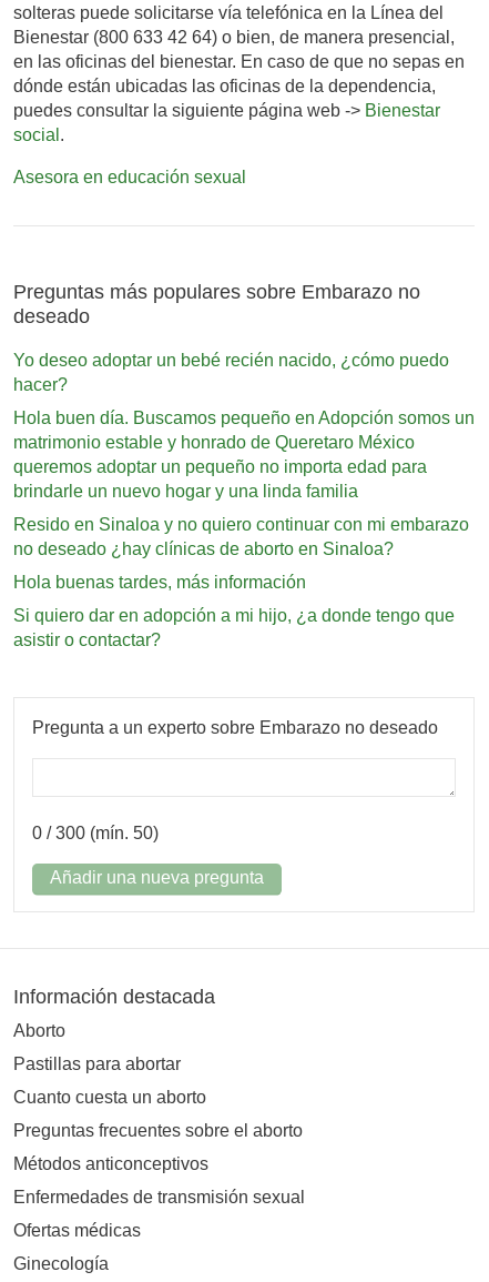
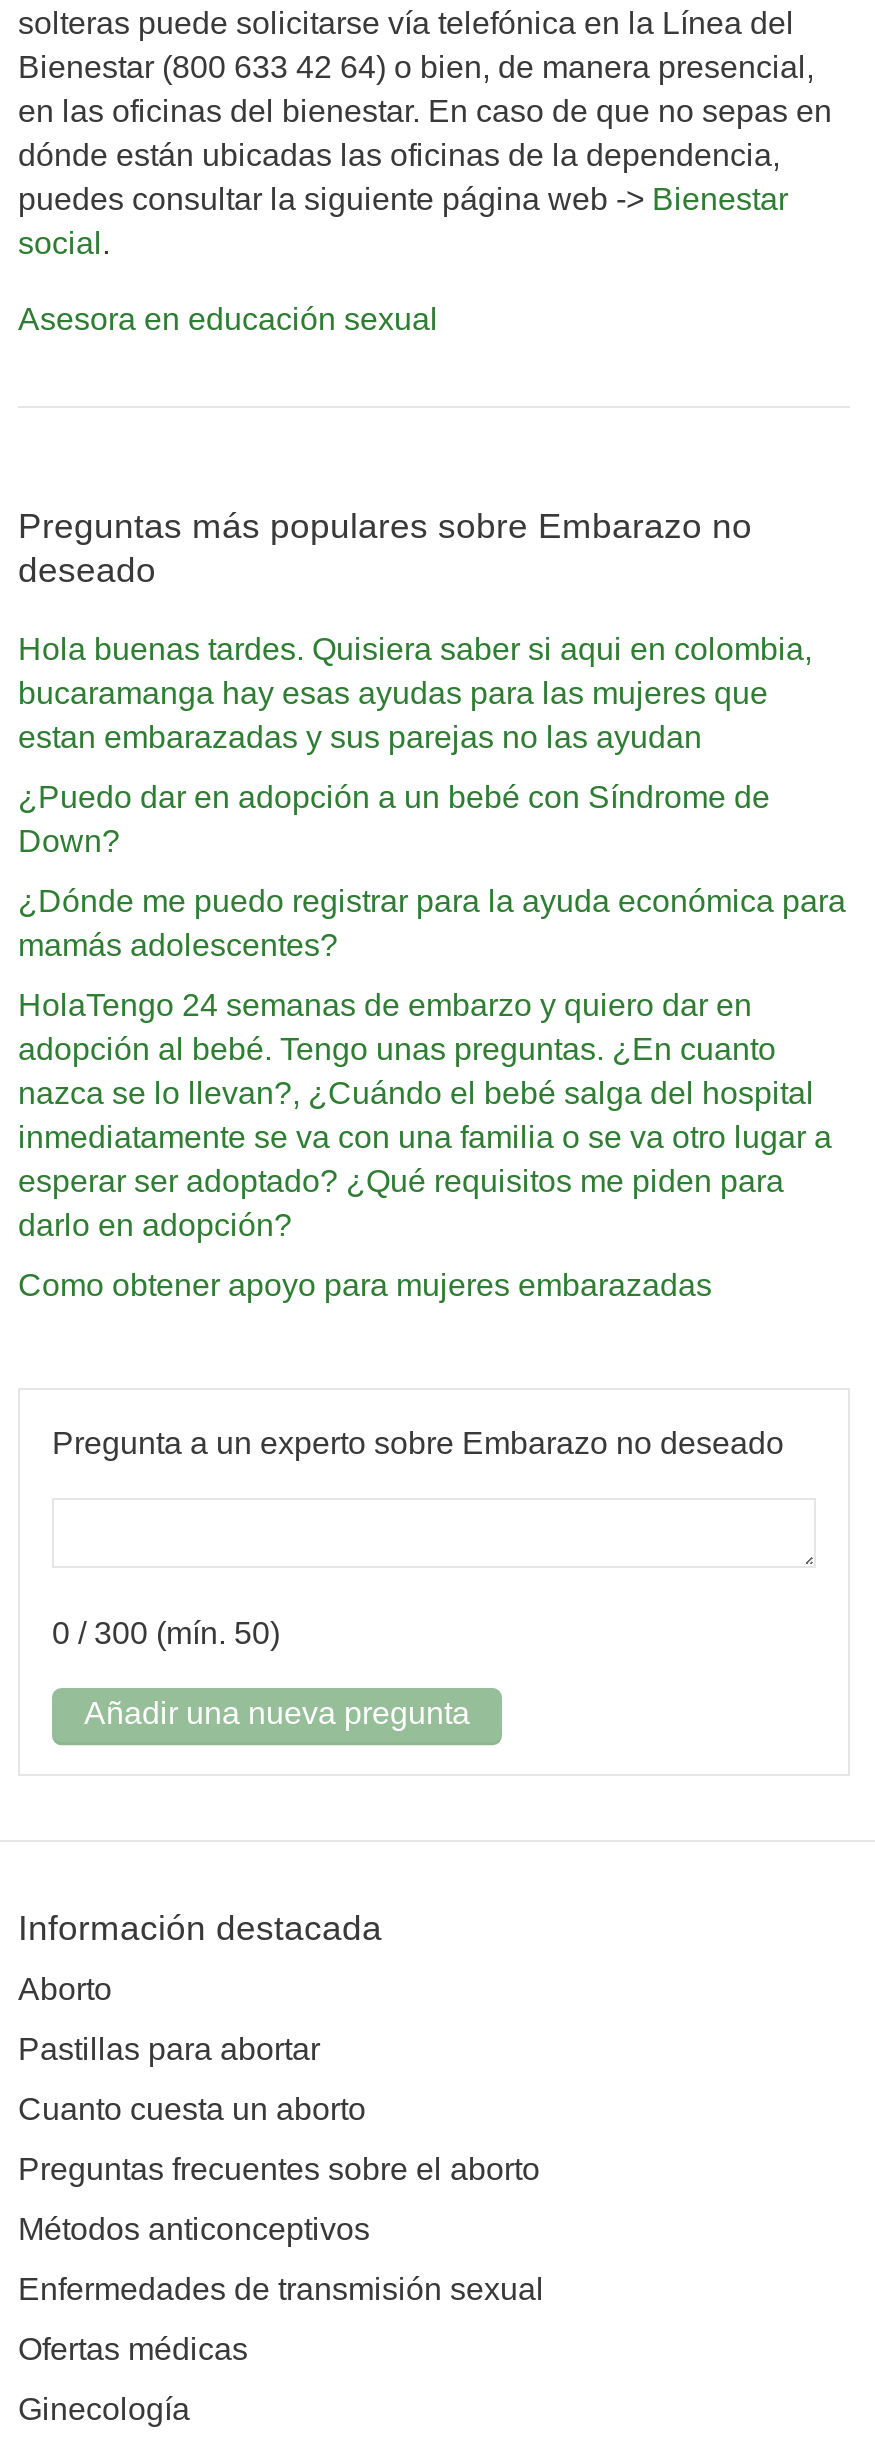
[13,350,449,394] Yo deseo adoptar un bebé recién nacido, ¿cómo puedo | hacer? -> [18,631,812,753] Hola buenas tardes. Quisiera saber si aqui en colombia, | bucaramanga hay esas ayudas para las mujeres que | estan embarazadas y sus parejas no las ayudan
[13,408,475,500] Hola buen día. Buscamos pequeño en Adopción somos un | matrimonio estable y honrado de Queretaro México | queremos adoptar un pequeño no importa edad para | brindarle un nuevo hogar y una linda familia -> [18,779,770,857] ¿Puedo dar en adopción a un bebé con Síndrome de | Down?
[13,515,469,558] Resido en Sinaloa y no quiero continuar con mi embarazo | no deseado ¿hay clínicas de aborto en Sinaloa? -> [18,883,846,961] ¿Dónde me puedo registrar para la ayuda económica para | mamás adolescentes?
[13,572,306,591] Hola buenas tardes, más información -> [18,987,832,1241] HolaTengo 24 semanas de embarzo y quiero dar en | adopción al bebé. Tengo unas preguntas. ¿En cuanto | nazca se lo llevan?, ¿Cuándo el bebé salga del hospital | inmediatamente se va con una familia o se va otro lugar a | esperar ser adoptado? ¿Qué requisitos me piden para | darlo en adopción?
[13,606,455,649] Si quiero dar en adopción a mi hijo, ¿a donde tengo que | asistir o contactar? -> [18,1267,712,1301] Como obtener apoyo para mujeres embarazadas

